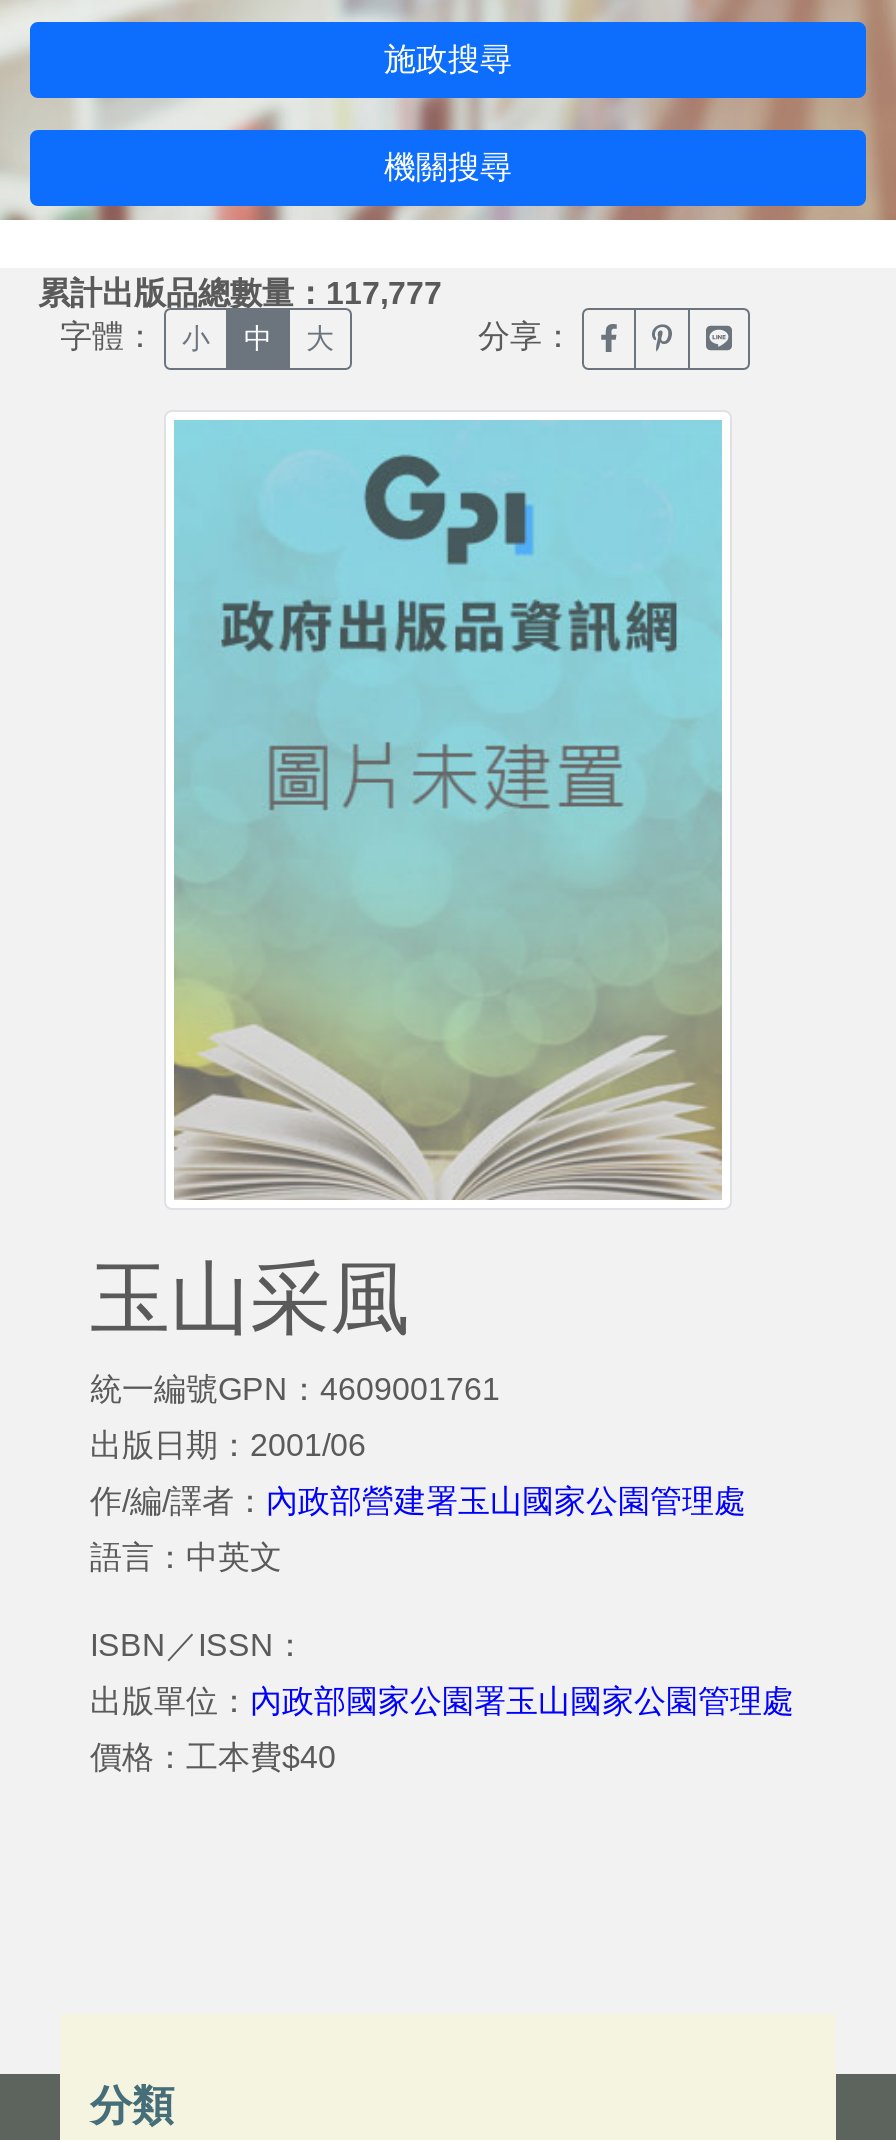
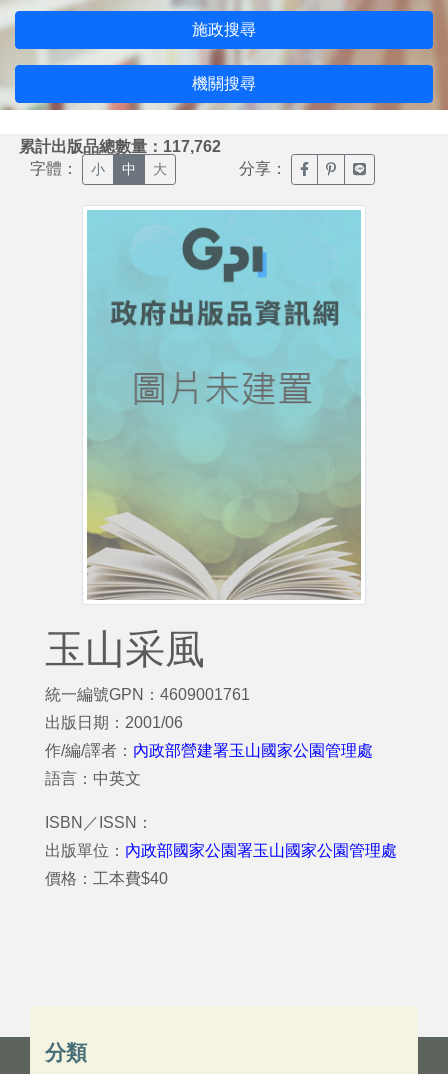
[38,275,442,309] 累計出版品總數量：117,777 -> [19,138,221,155] 累計出版品總數量：117,762

